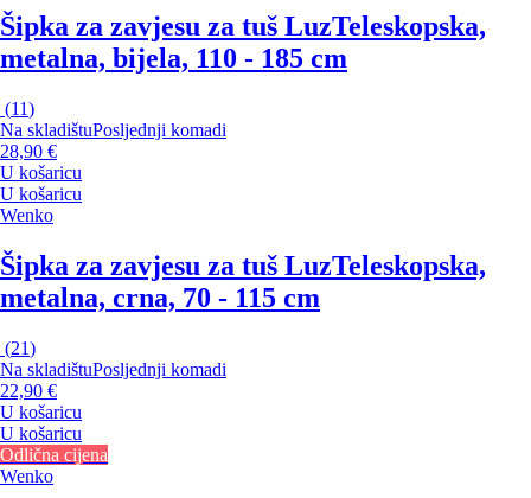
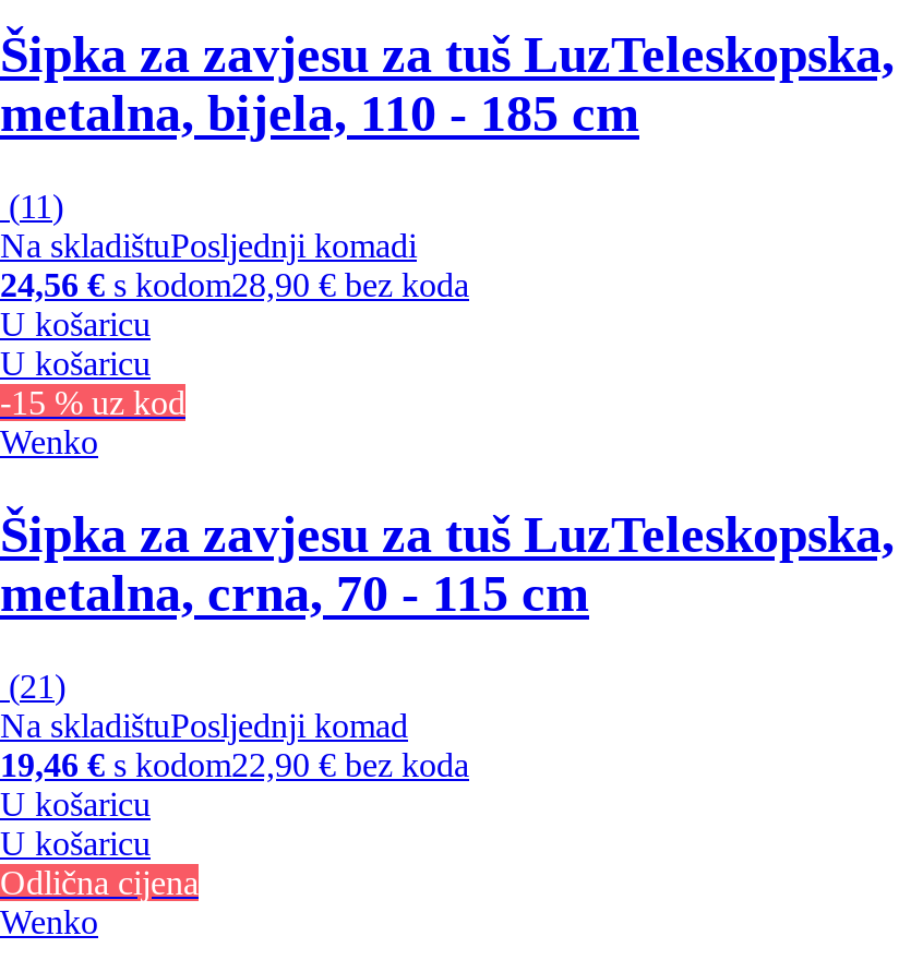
[0,141,57,161] 28,90 € -> [0,266,469,303] 24,56 €s kodom28,90 € bez koda
none -> [0,383,185,420] -15 % uz kod
[0,359,226,400] Na skladištuPosljednji komadi | 22,90 € -> [0,706,469,782] Na skladištuPosljednji komad | 19,46 €s kodom22,90 € bez koda

